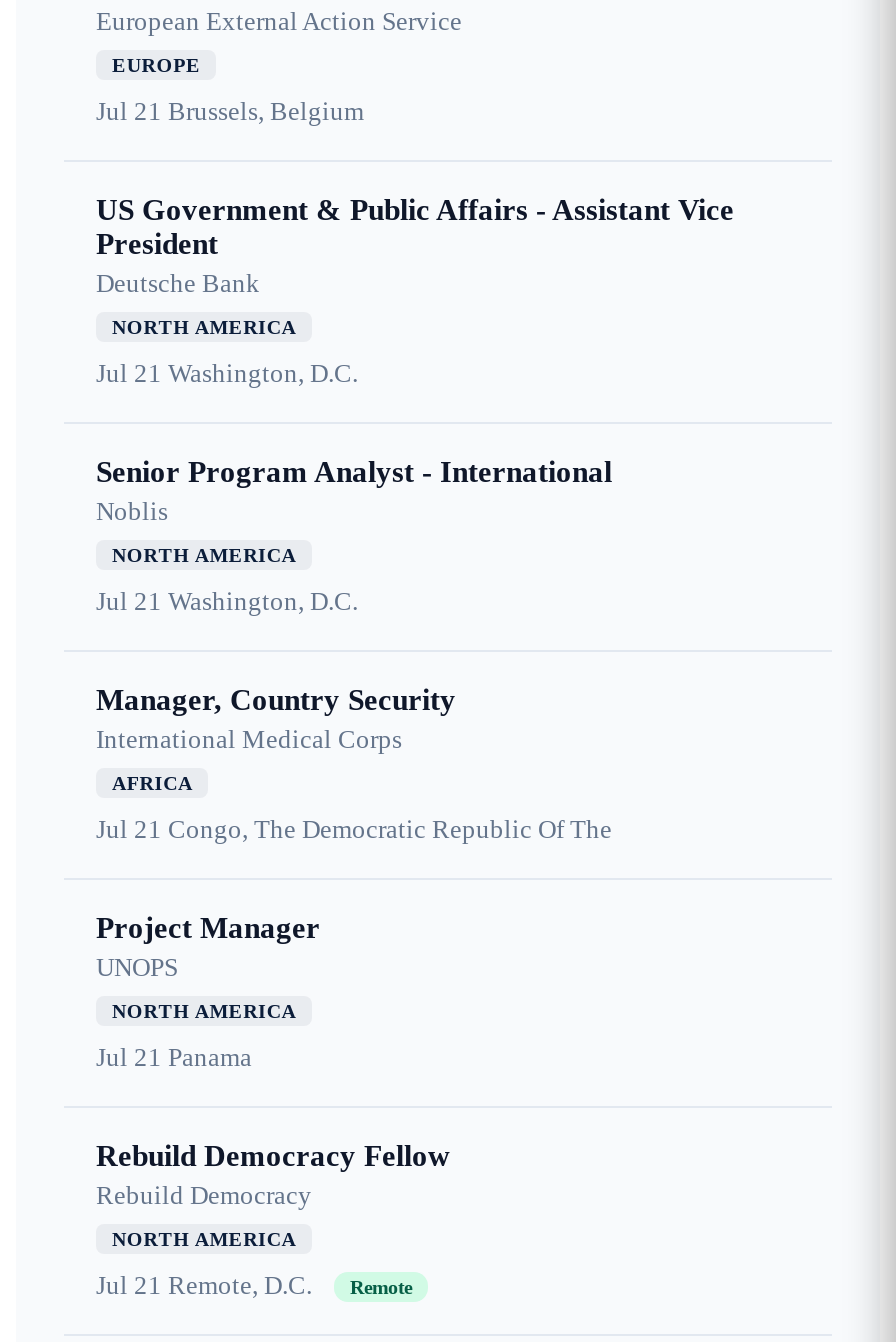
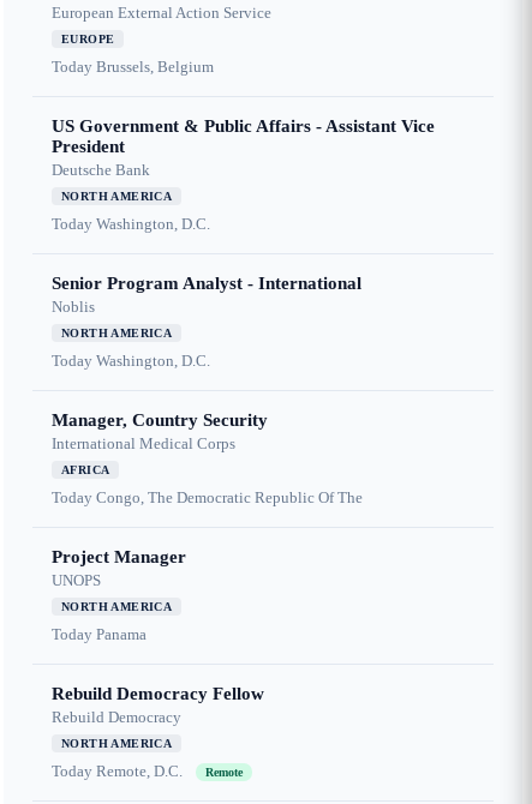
[96,96,364,126] Jul 21 Brussels, Belgium -> [52,58,214,76] Today Brussels, Belgium
[96,358,358,388] Jul 21 Washington, D.C. -> [52,215,210,233] Today Washington, D.C.
[96,586,358,616] Jul 21 Washington, D.C. -> [52,352,210,370] Today Washington, D.C.
[96,814,612,844] Jul 21 Congo, The Democratic Republic Of The -> [52,489,363,507] Today Congo, The Democratic Republic Of The
[96,1042,252,1072] Jul 21 Panama -> [52,625,147,643] Today Panama
[96,1270,312,1300] Jul 21 Remote, D.C. -> [52,762,183,780] Today Remote, D.C.

